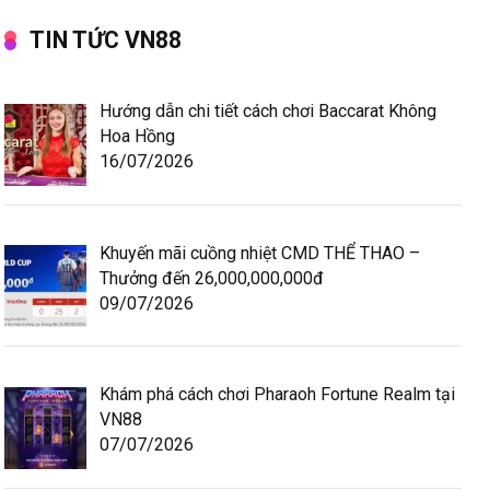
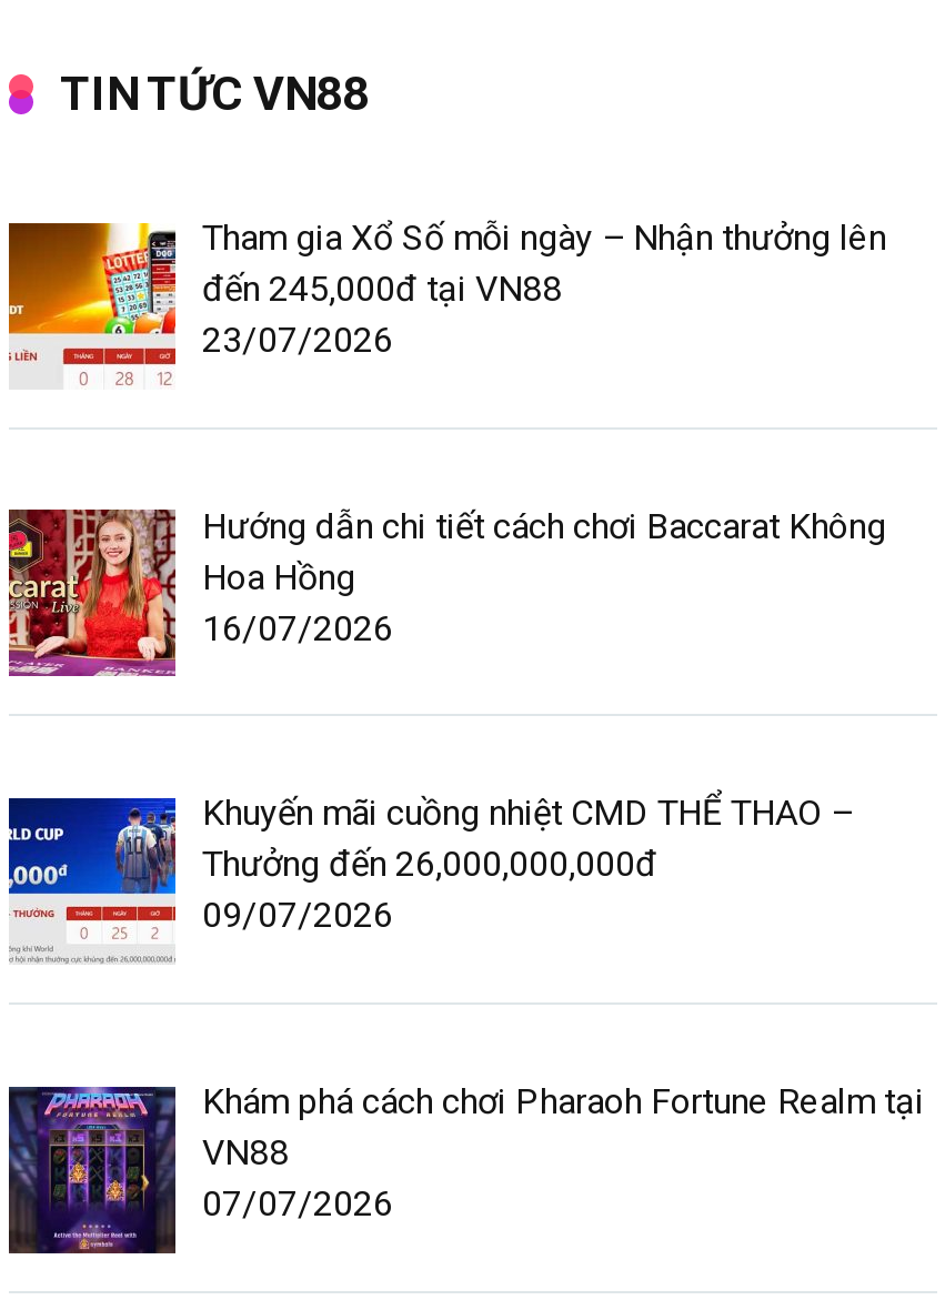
none -> [9,216,886,390] [image] | Tham gia Xổ Số mỗi ngày – Nhận thưởng lên | đến 245,000đ tại VN88 | 23/07/2026

